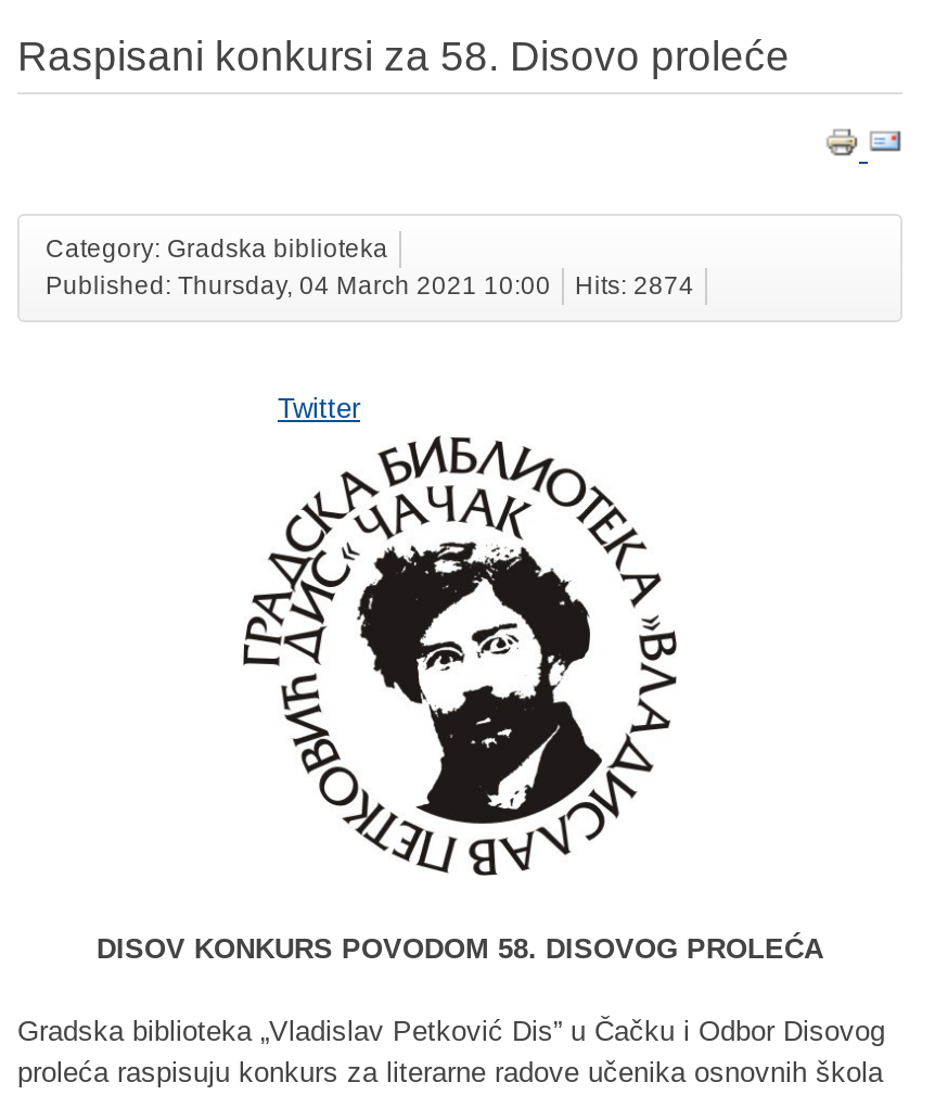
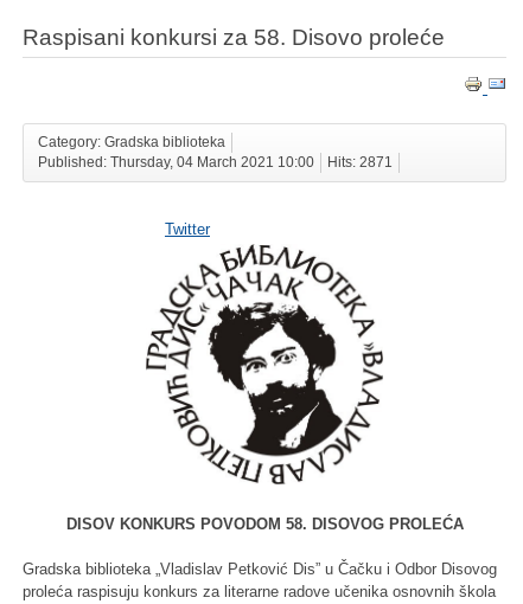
[46,271,694,297] Published: Thursday, 04 March 2021 10:00 Hits: 2874 -> [38,155,393,169] Published: Thursday, 04 March 2021 10:00 Hits: 2871

